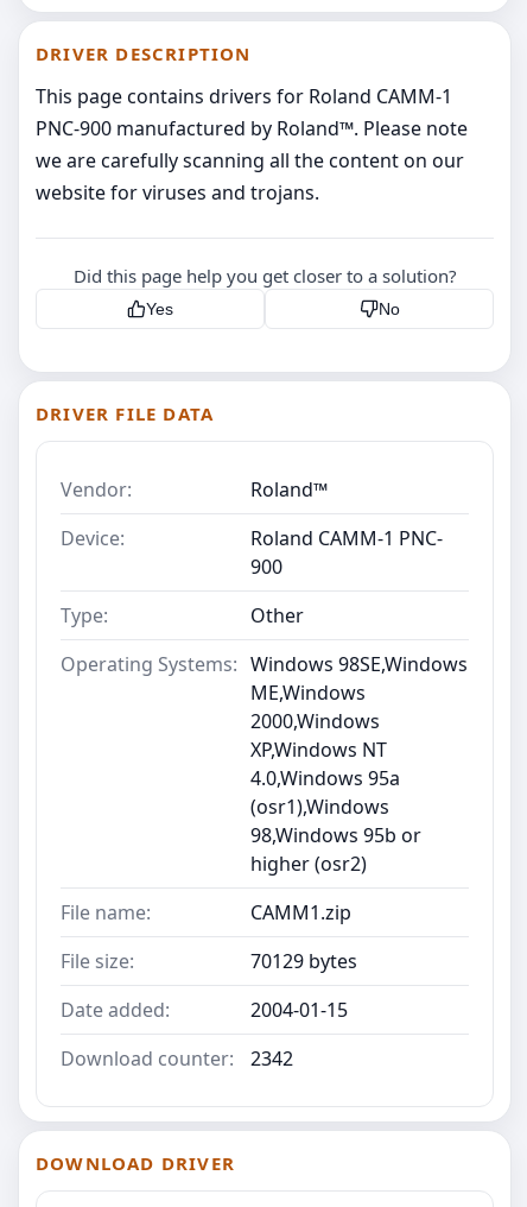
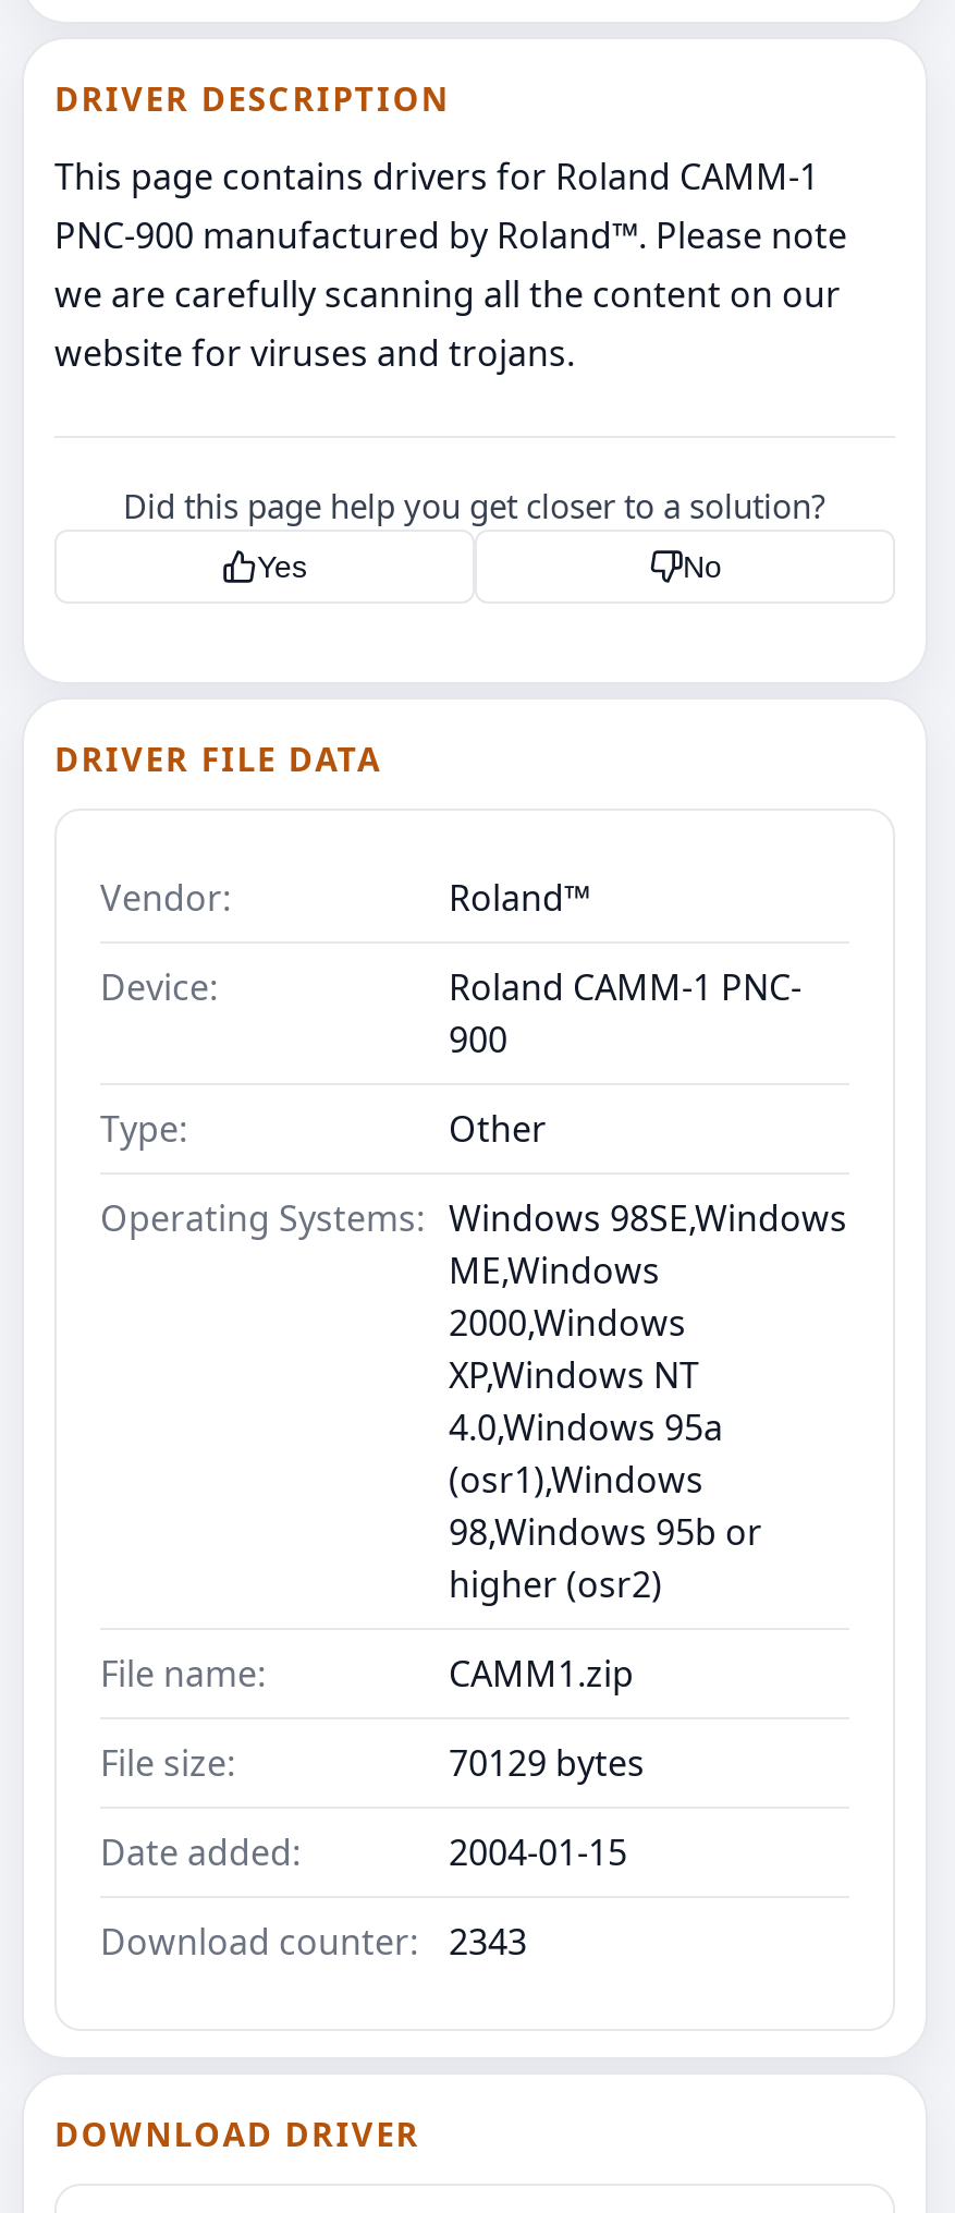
[61,1045,293,1071] Download counter: 2342 -> [100,1917,527,1965] Download counter: 2343

